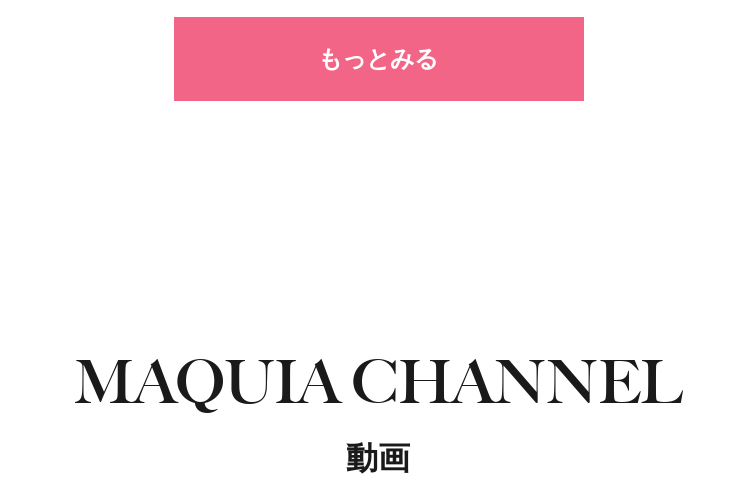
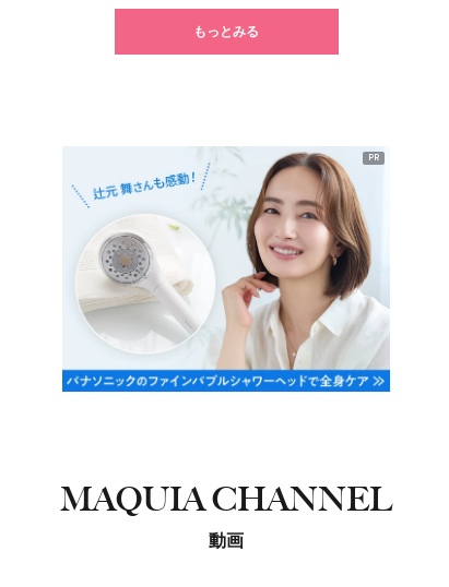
none -> [61,146,391,393] [image] | PR

